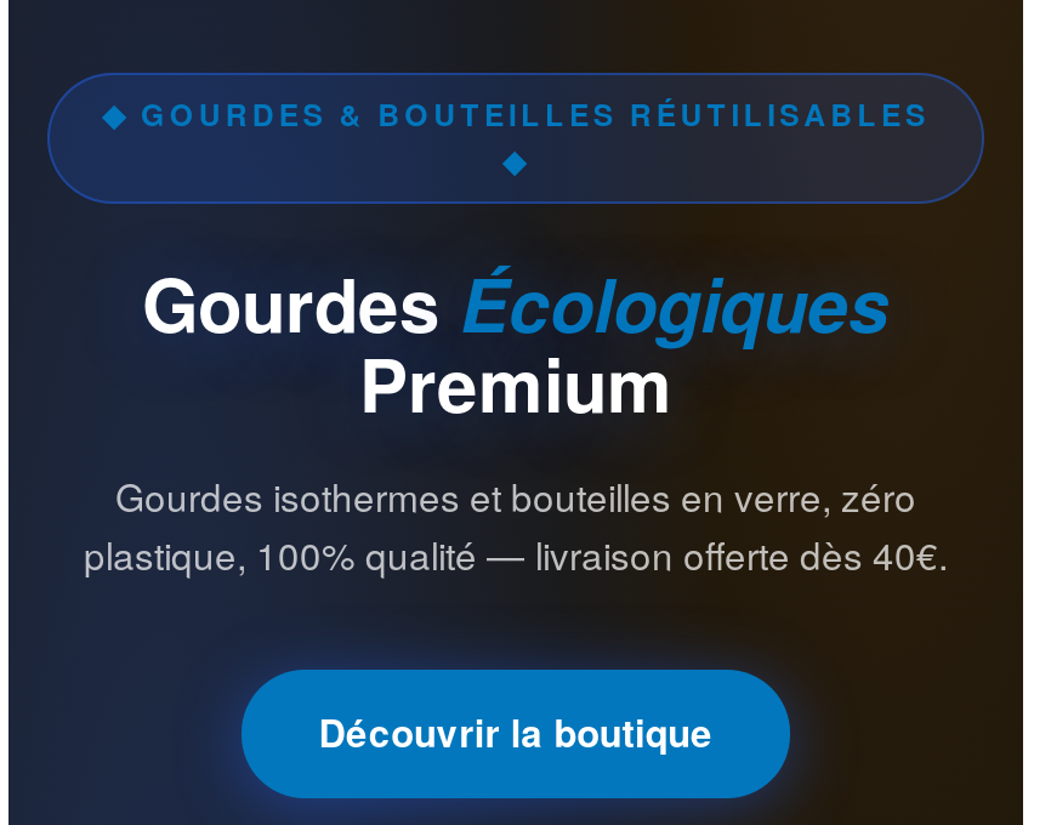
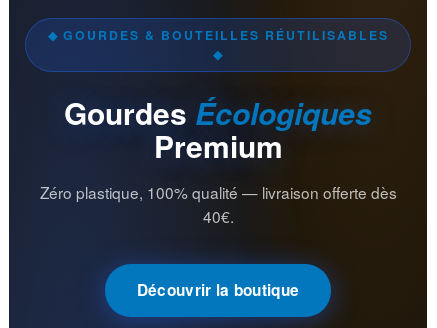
[84,468,948,579] Gourdes isothermes et bouteilles en verre, zéro | plastique, 100% qualité — livraison offerte dès 40€. -> [39,181,396,227] Zéro plastique, 100% qualité — livraison offerte dès | 40€.

